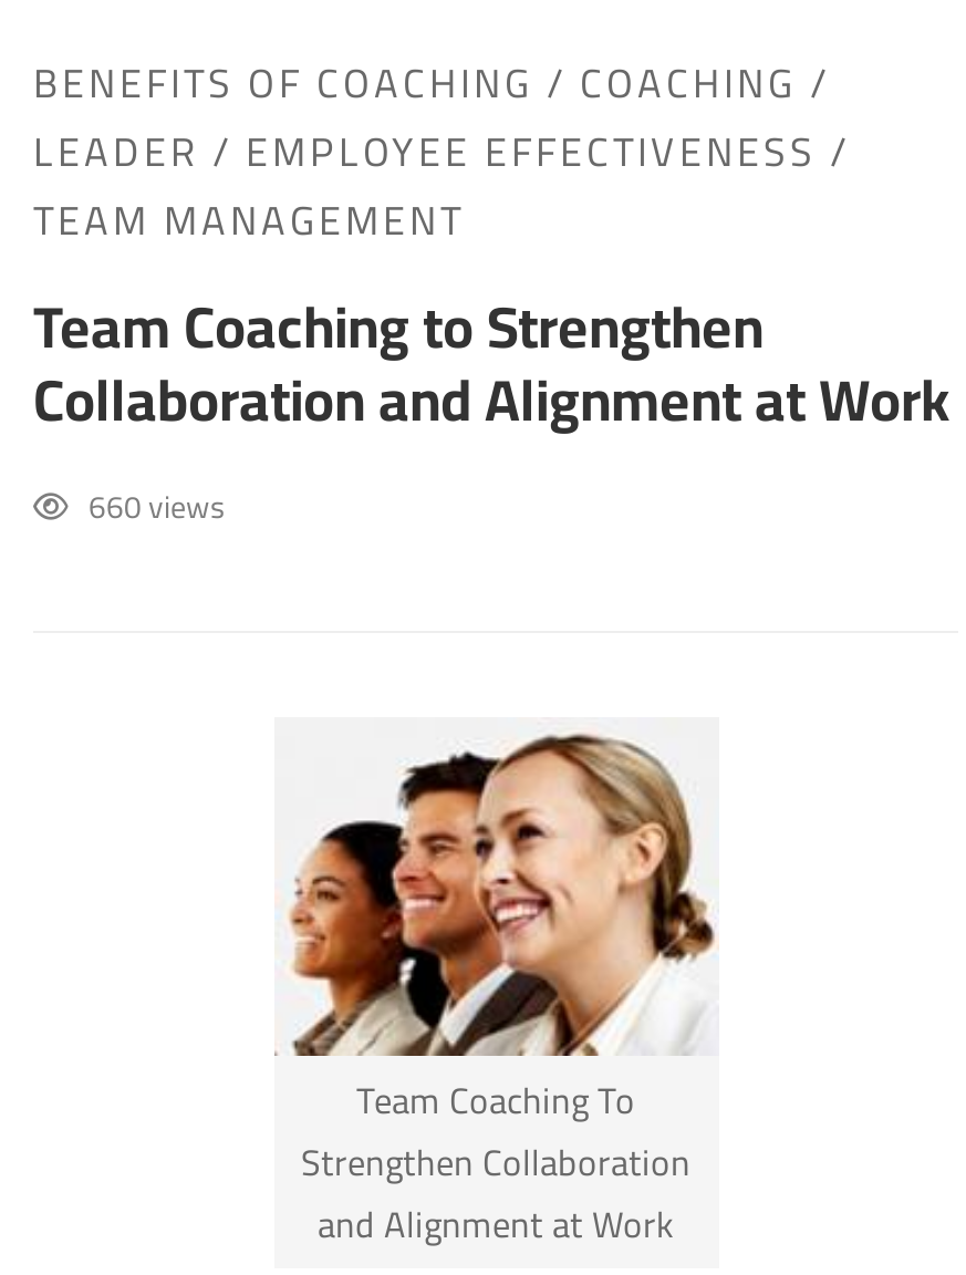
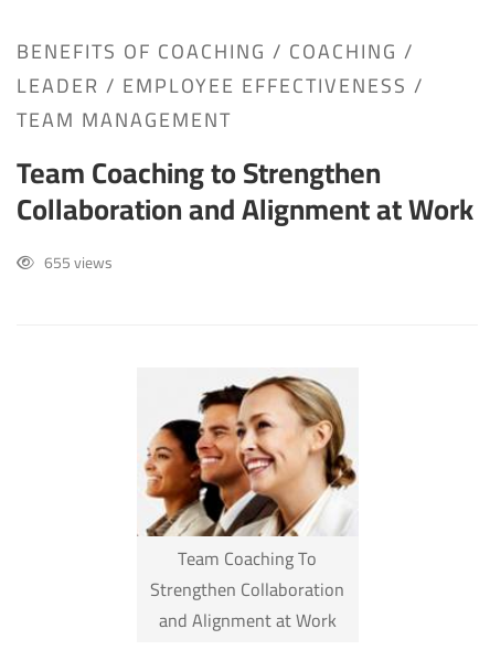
[89,478,226,536] 660 views -> [44,248,113,277] 655 views

